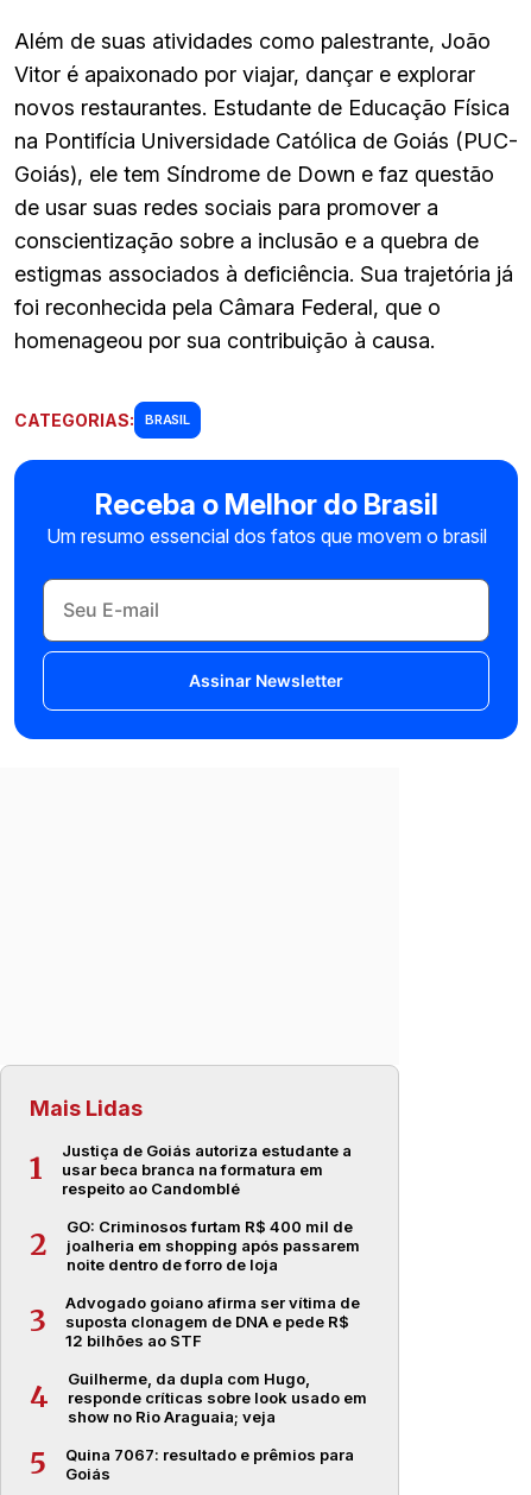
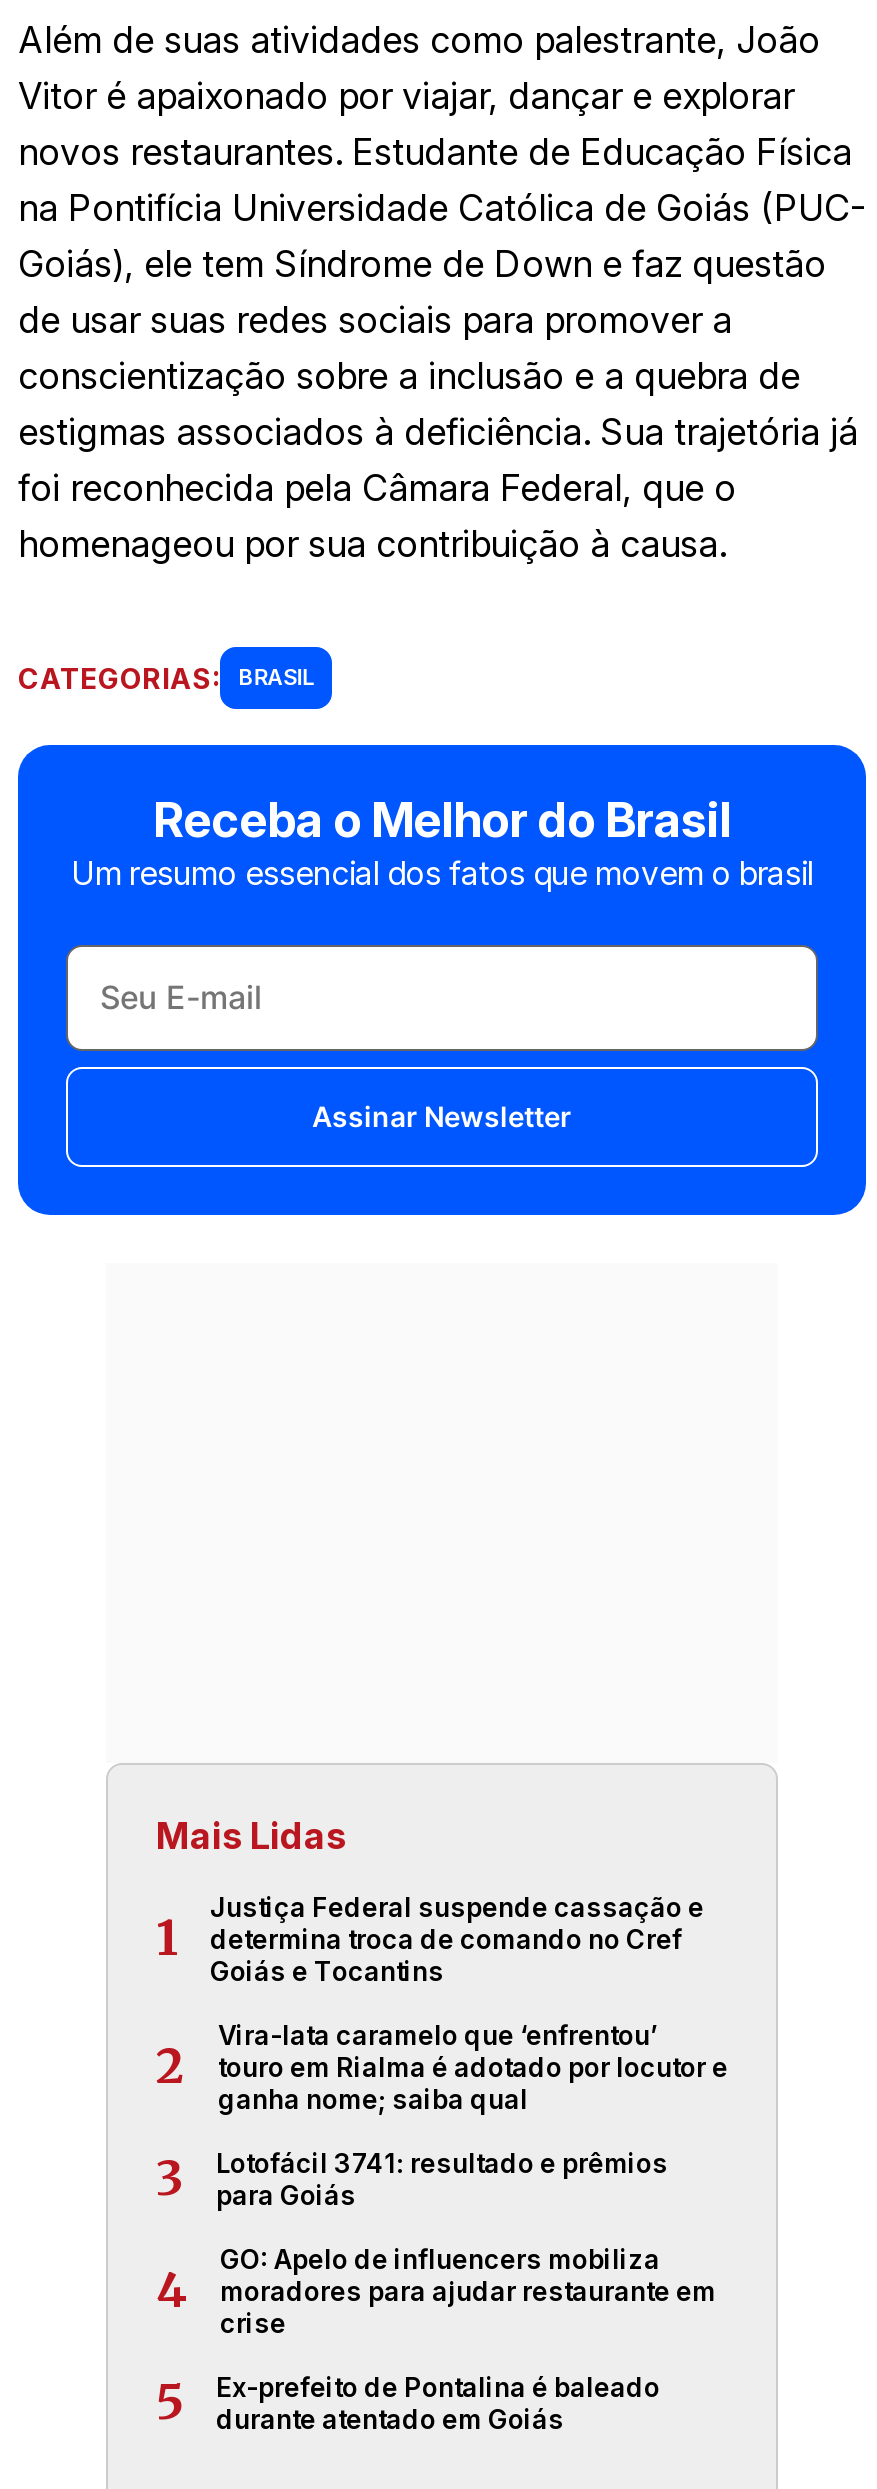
[62,1141,352,1198] Justiça de Goiás autoriza estudante a | usar beca branca na formatura em | respeito ao Candomblé -> [210,1890,704,1986] Justiça Federal suspende cassação e | determina troca de comando no Cref | Goiás e Tocantins
[67,1217,360,1274] GO: Criminosos furtam R$ 400 mil de | joalheria em shopping após passarem | noite dentro de forro de loja -> [218,2018,728,2114] Vira-lata caramelo que ‘enfrentou’ | touro em Rialma é adotado por locutor e | ganha nome; saiba qual
[65,1293,360,1350] Advogado goiano afirma ser vítima de | suposta clonagem de DNA e pede R$ | 12 bilhões ao STF -> [216,2146,668,2210] Lotofácil 3741: resultado e prêmios | para Goiás
[68,1369,367,1426] Guilherme, da dupla com Hugo, | responde críticas sobre look usado em | show no Rio Araguaia; veja -> [220,2242,716,2338] GO: Apelo de influencers mobiliza | moradores para ajudar restaurante em | crise
[65,1445,354,1483] Quina 7067: resultado e prêmios para | Goiás -> [216,2370,660,2434] Ex-prefeito de Pontalina é baleado | durante atentado em Goiás

